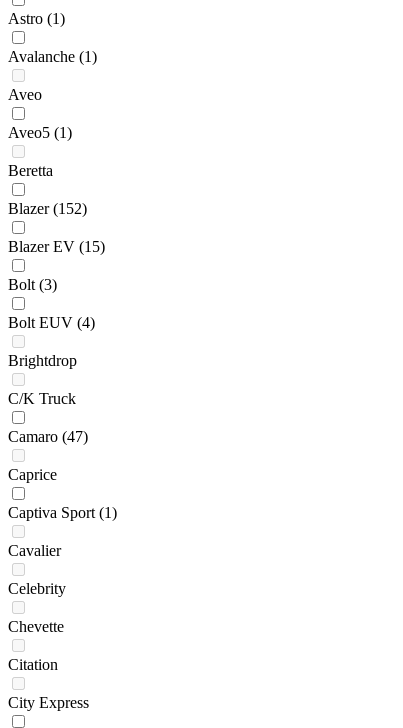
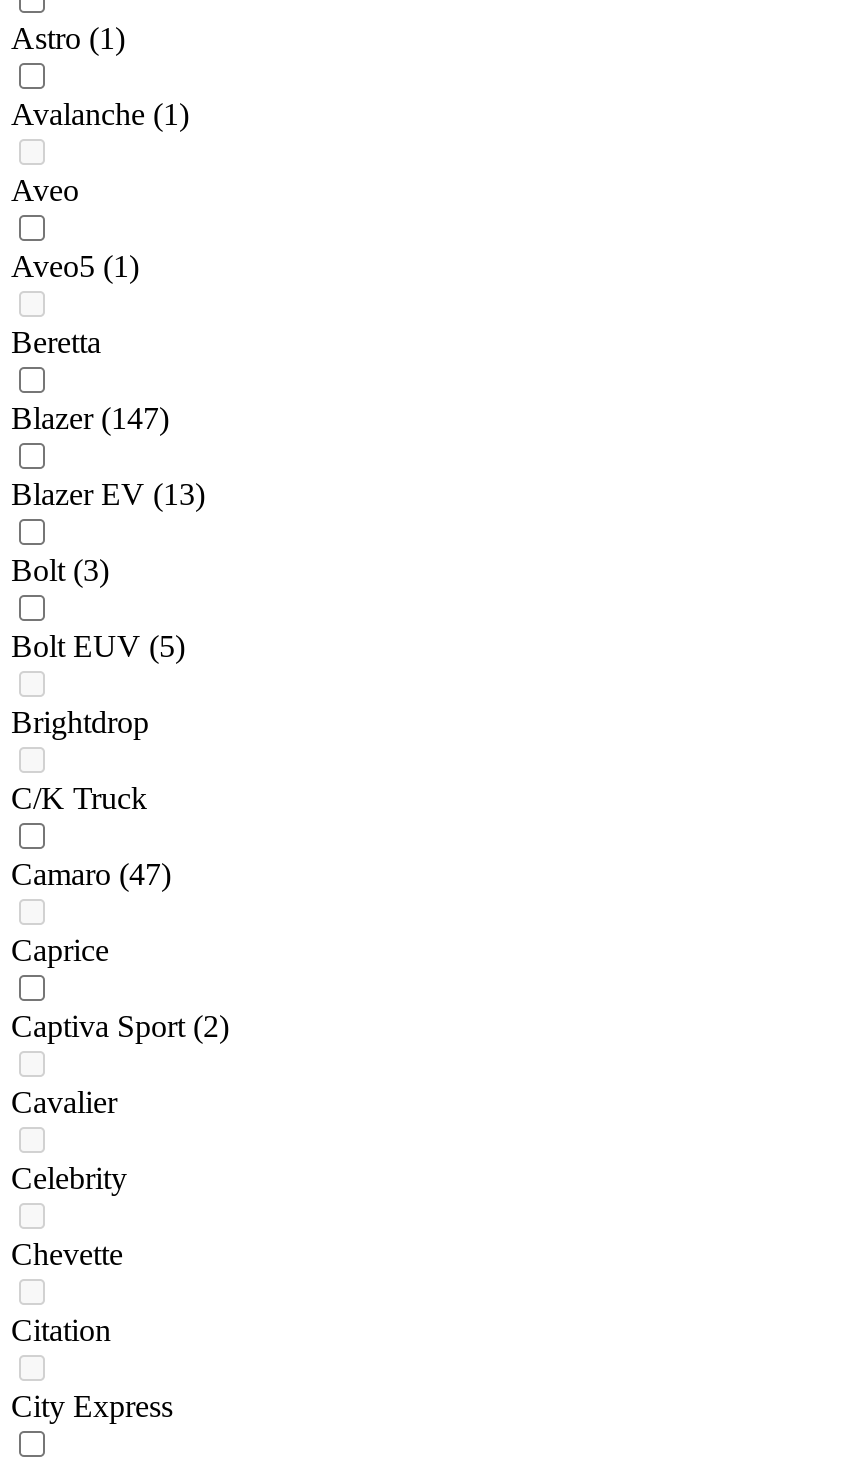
[8,200,87,217] Blazer (152) -> [11,402,169,436] Blazer (147)
[8,238,105,255] Blazer EV (15) -> [11,478,205,512] Blazer EV (13)
[8,314,95,331] Bolt EUV (4) -> [11,630,185,664] Bolt EUV (5)
[8,504,117,521] Captiva Sport (1) -> [11,1010,229,1044] Captiva Sport (2)

